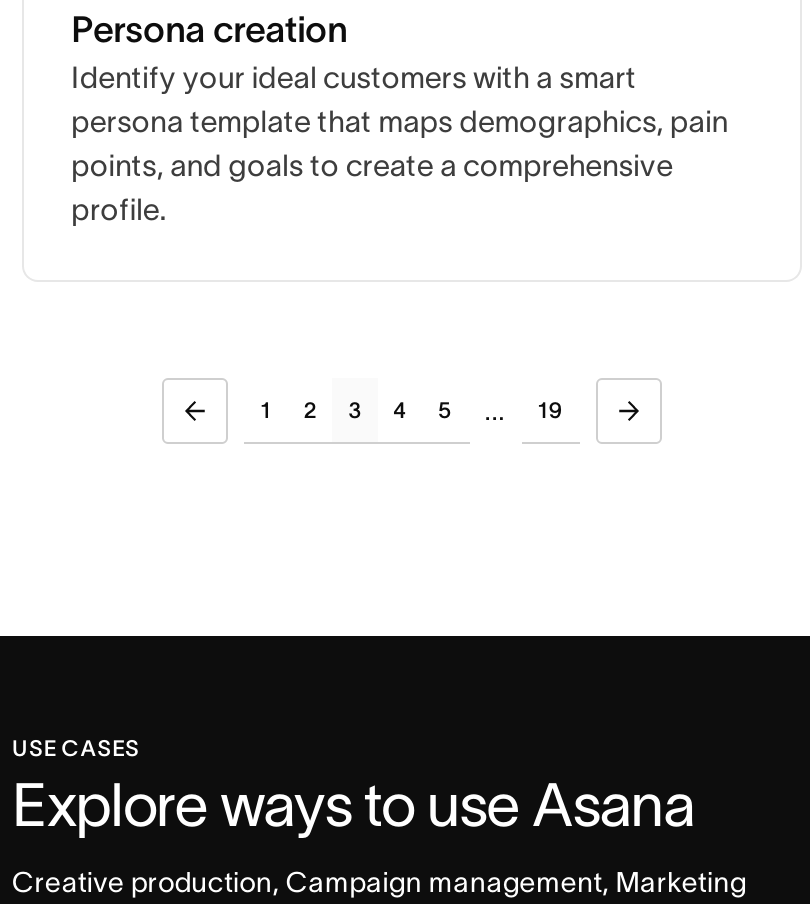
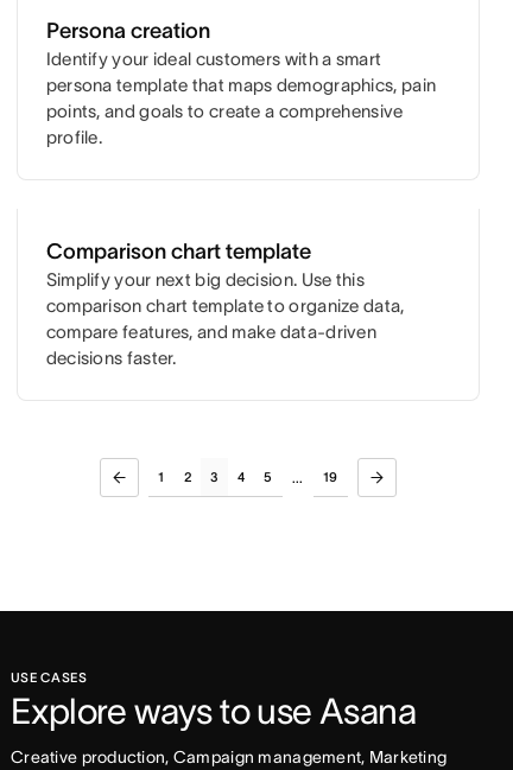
none -> [46,240,404,368] Comparison chart template | Simplify your next big decision. Use this | comparison chart template to organize data, | compare features, and make data-driven | decisions faster.

